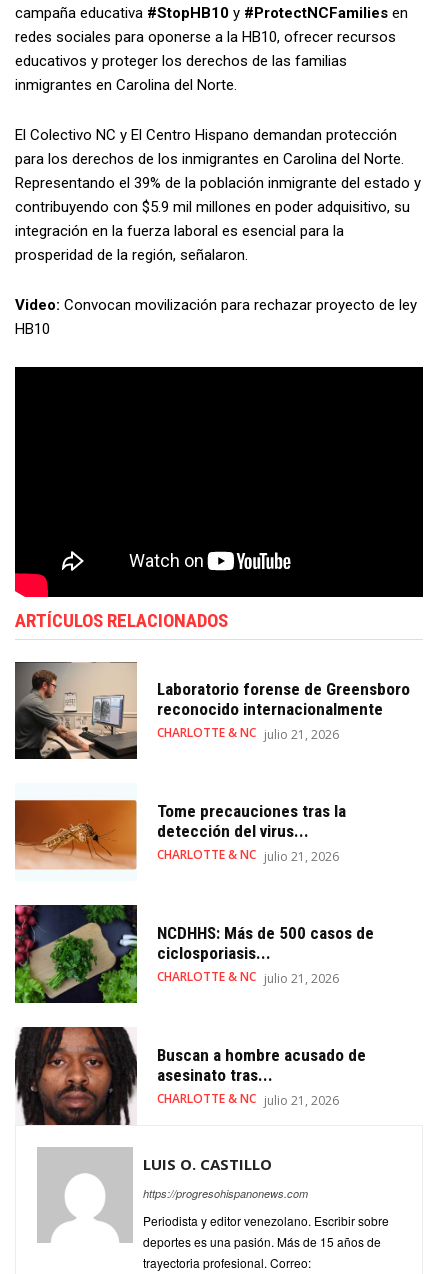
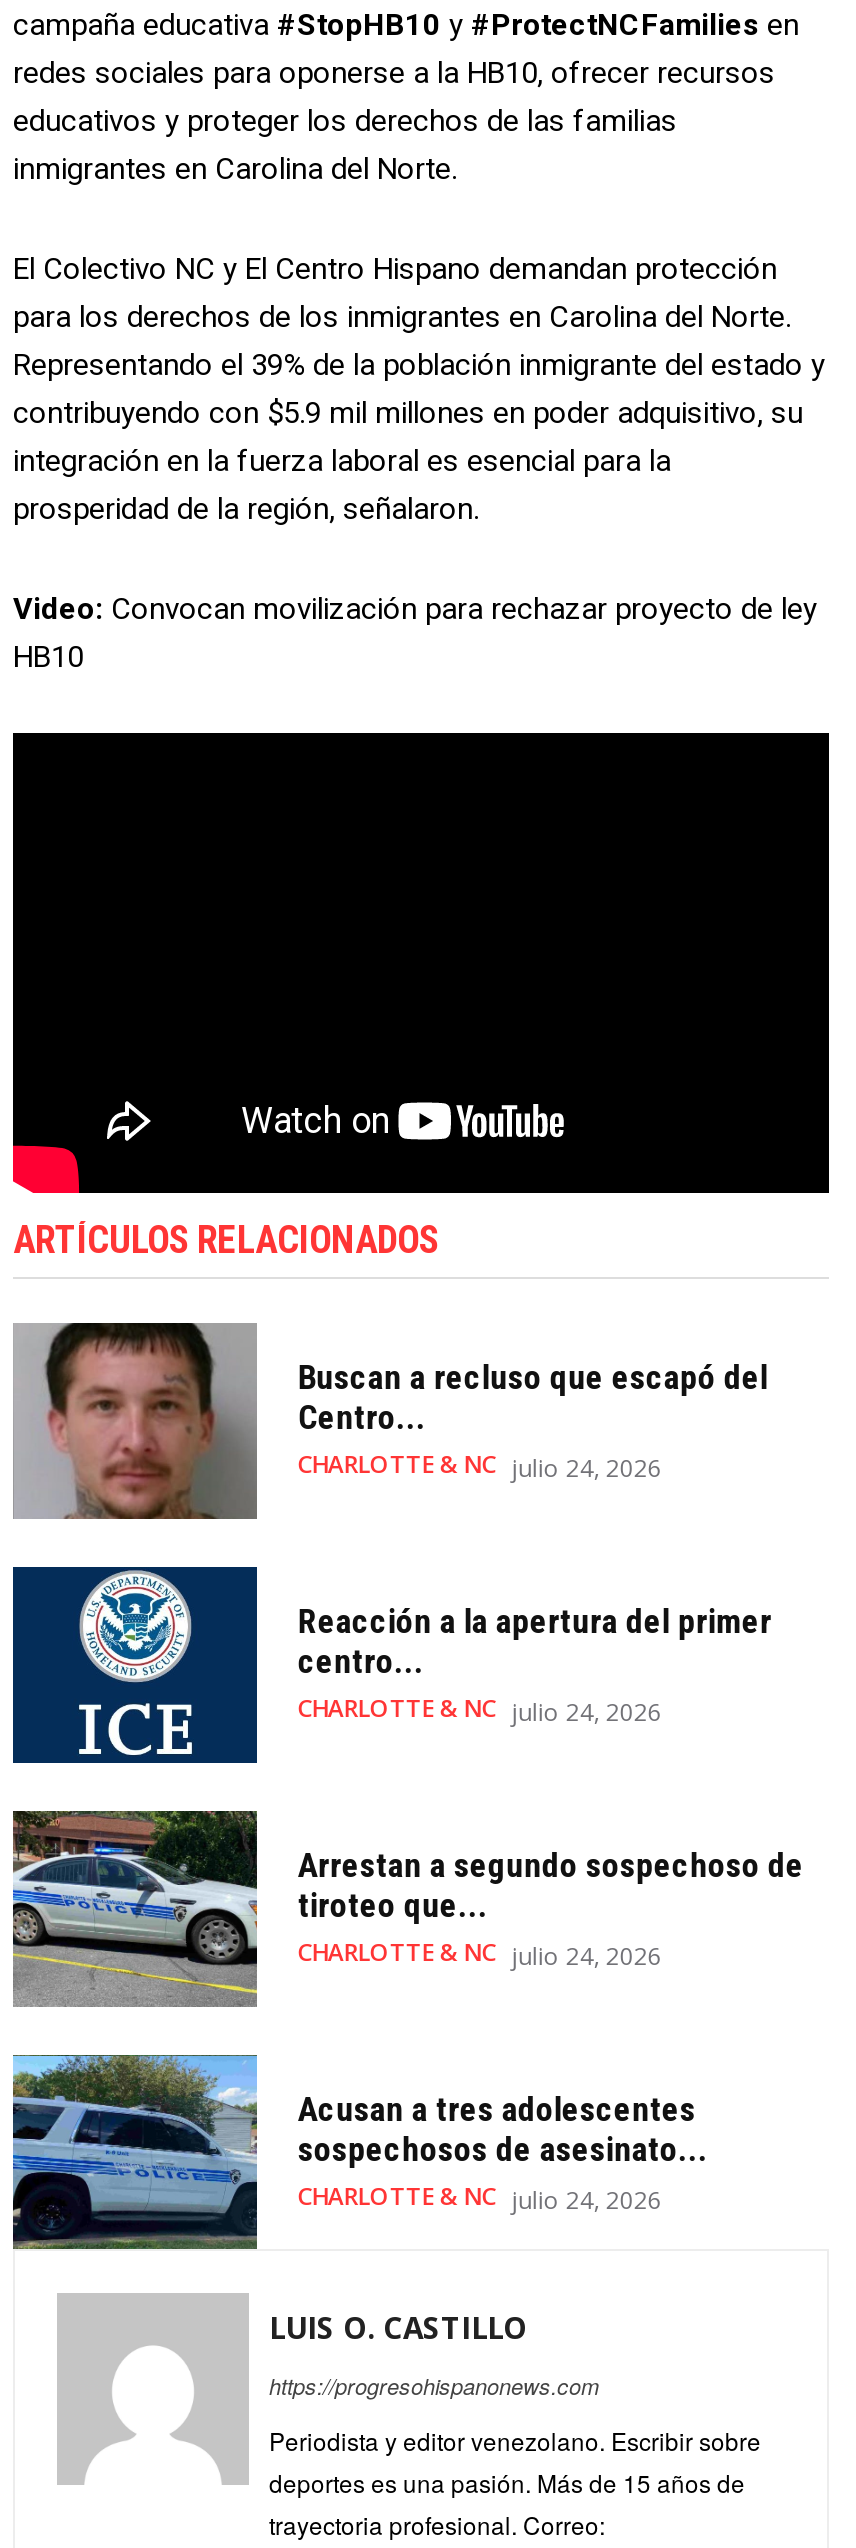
[15,662,410,760] [image] | Laboratorio forense de Greensboro | reconocido internacionalmente | CHARLOTTE & NC julio 21, 2026 -> [15,1322,768,1522] [image] | Buscan a recluso que escapó del | Centro... | CHARLOTTE & NC julio 24, 2026
[14,783,346,882] [image] | Tome precauciones tras la | detección del virus... | CHARLOTTE & NC julio 21, 2026 -> [11,1564,772,1766] [image] | Reacción a la apertura del primer | centro... | CHARLOTTE & NC julio 24, 2026
[14,904,374,1003] [image] | NCDHHS: Más de 500 casos de | ciclosporiasis... | CHARLOTTE & NC julio 21, 2026 -> [11,1810,804,2006] [image] | Arrestan a segundo sospechoso de | tiroteo que... | CHARLOTTE & NC julio 24, 2026
[14,1026,366,1126] [image] | Buscan a hombre acusado de | asesinato tras... | CHARLOTTE & NC julio 21, 2026 -> [11,2054,708,2250] [image] | Acusan a tres adolescentes | sospechosos de asesinato... | CHARLOTTE & NC julio 24, 2026

